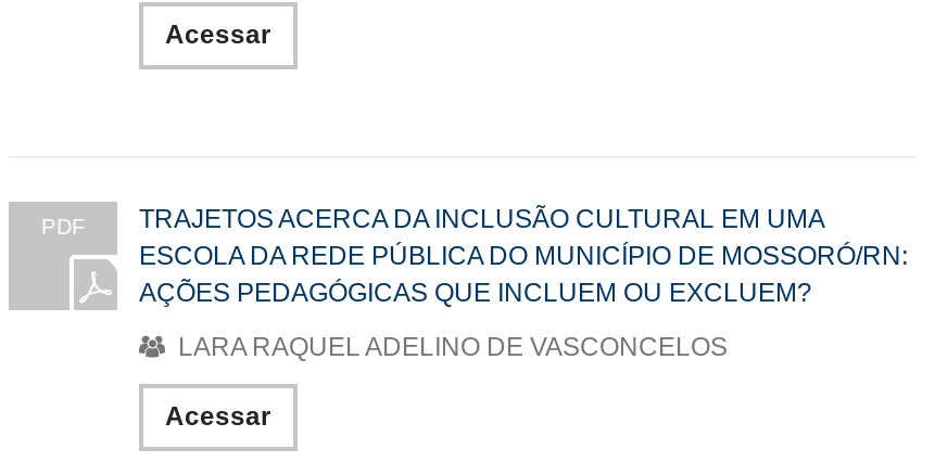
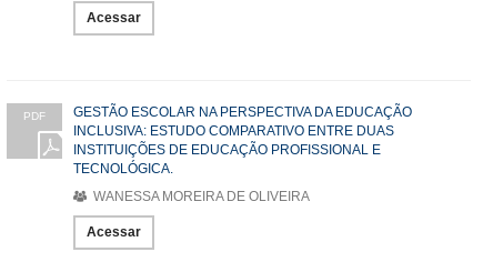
[139,204,908,308] TRAJETOS ACERCA DA INCLUSÃO CULTURAL EM UMA | ESCOLA DA REDE PÚBLICA DO MUNICÍPIO DE MOSSORÓ/RN: | AÇÕES PEDAGÓGICAS QUE INCLUEM OU EXCLUEM? -> [73,104,412,176] GESTÃO ESCOLAR NA PERSPECTIVA DA EDUCAÇÃO | INCLUSIVA: ESTUDO COMPARATIVO ENTRE DUAS | INSTITUIÇÕES DE EDUCAÇÃO PROFISSIONAL E | TECNOLÓGICA.
[172,332,728,362] LARA RAQUEL ADELINO DE VASCONCELOS -> [90,189,310,204] WANESSA MOREIRA DE OLIVEIRA

